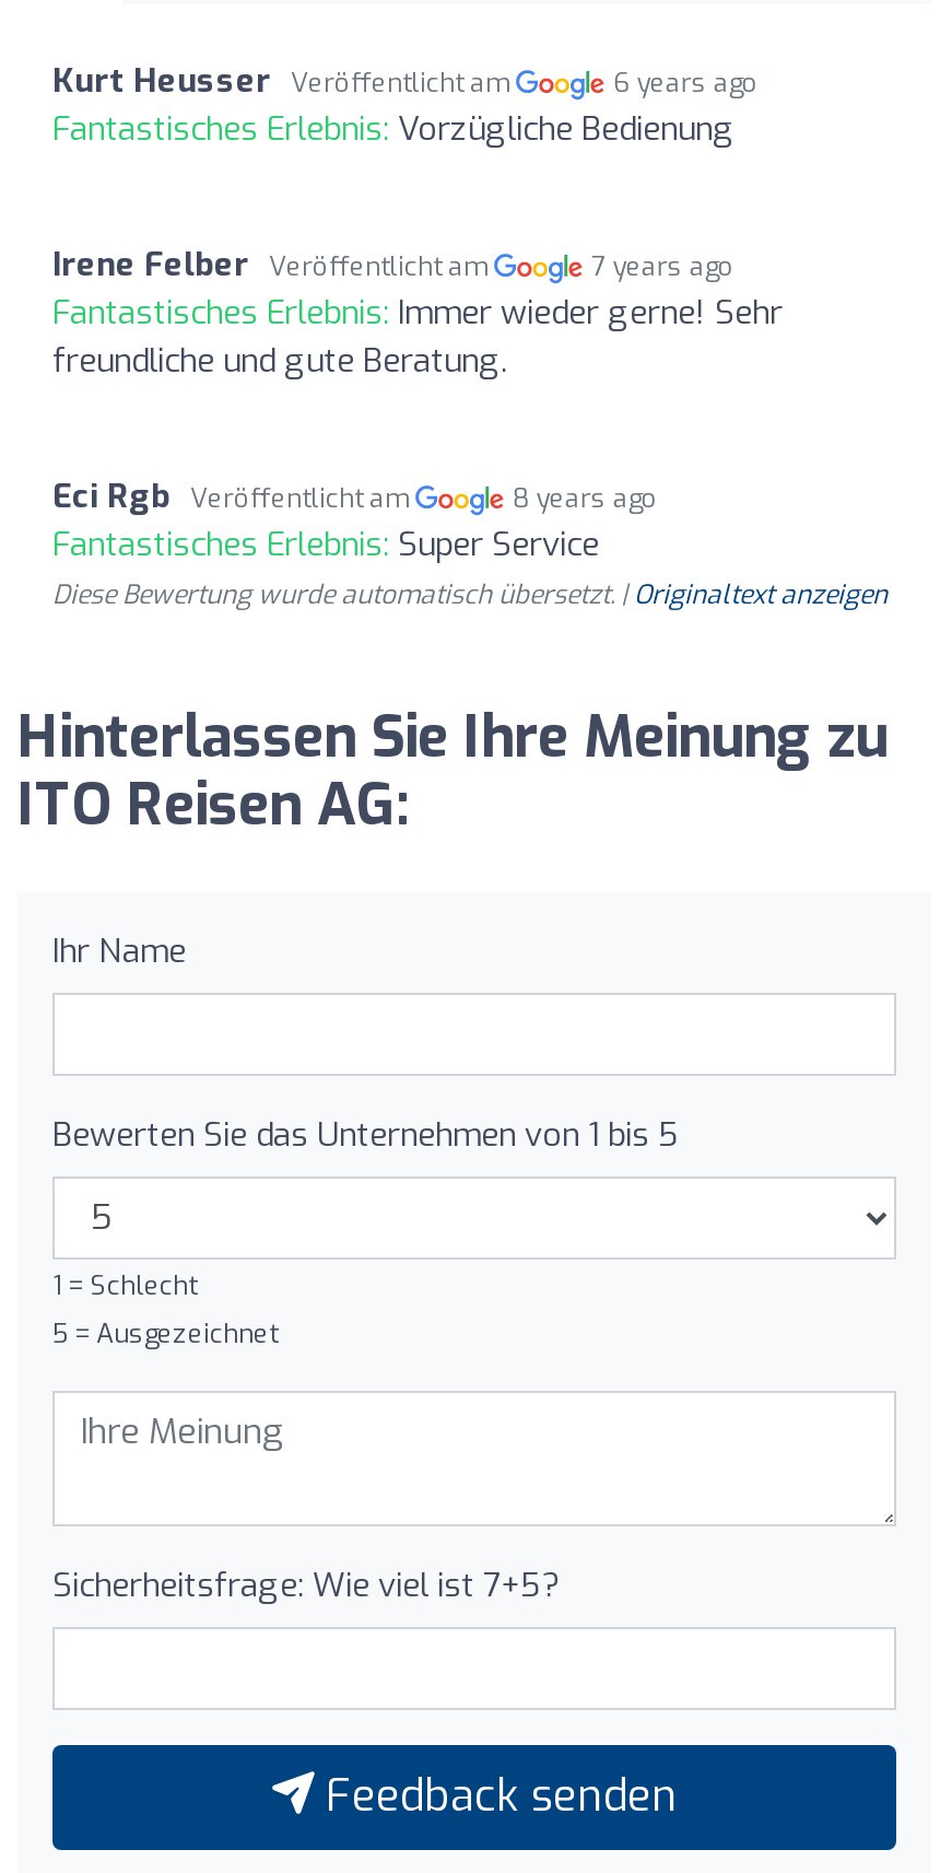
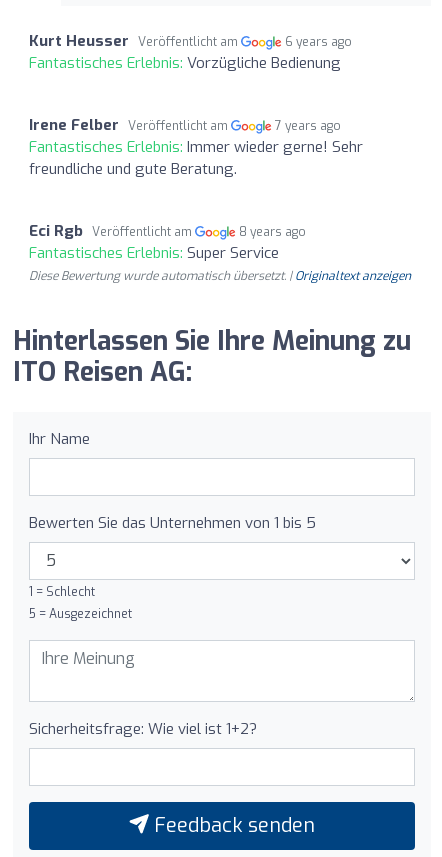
[52,1563,560,1607] Sicherheitsfrage: Wie viel ist 7+5? -> [29,719,257,739] Sicherheitsfrage: Wie viel ist 1+2?

